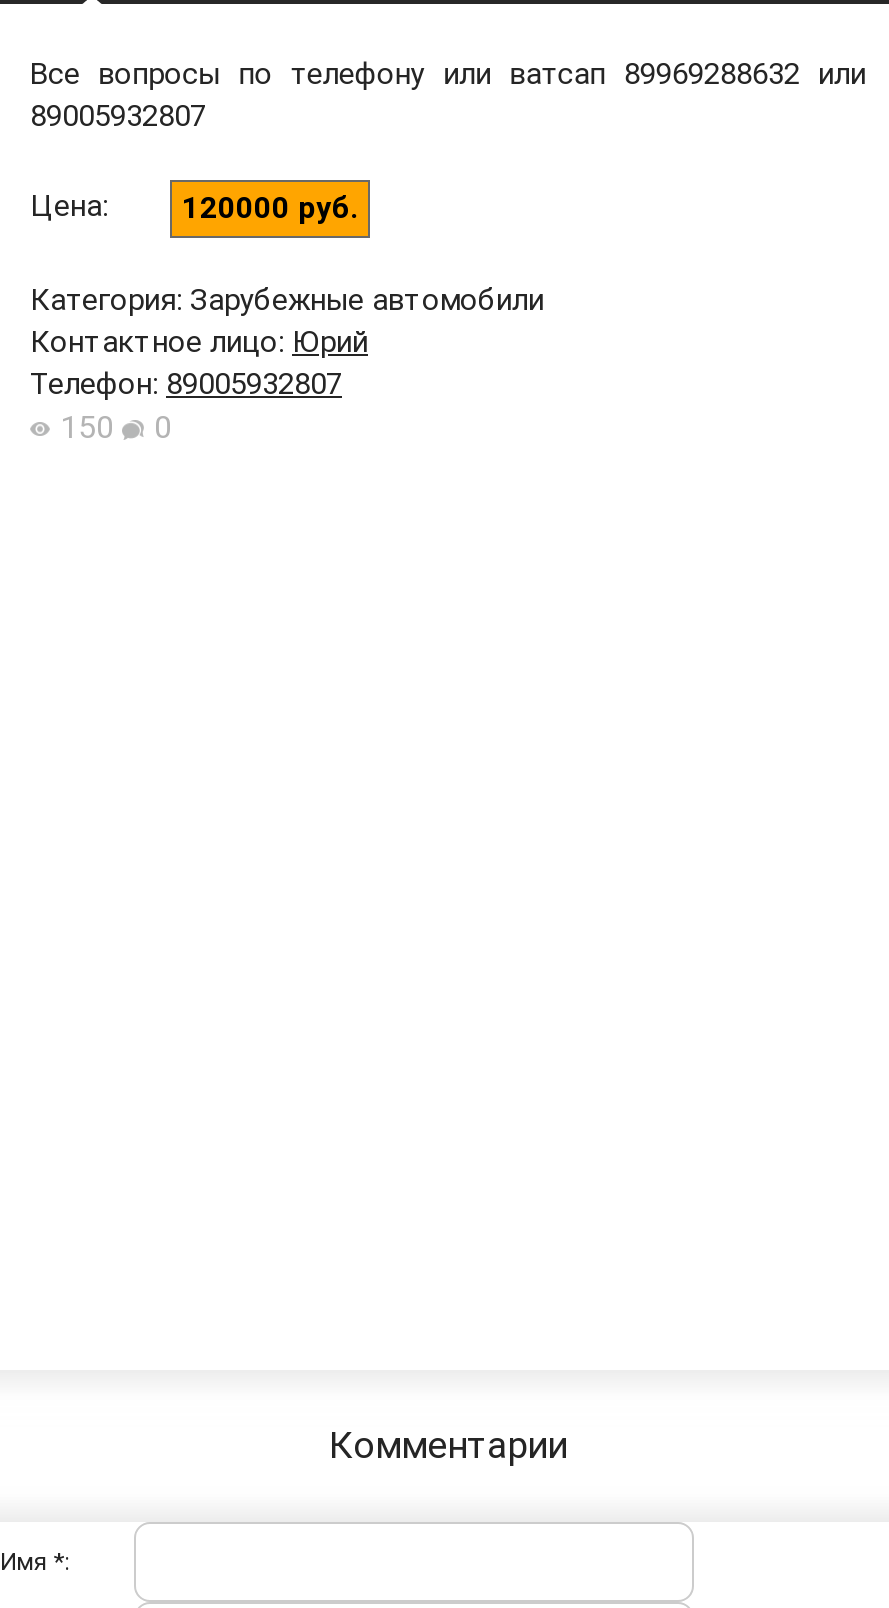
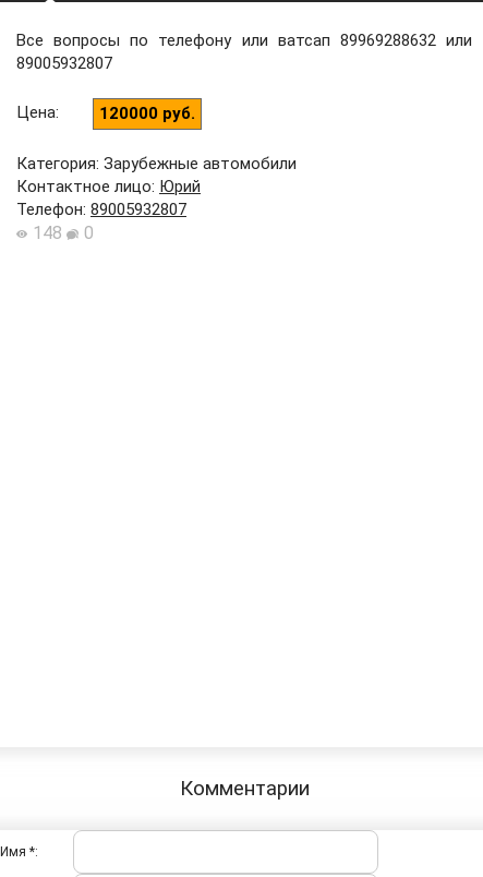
[60,408,172,446] 150 0 -> [33,223,94,243] 148 0

